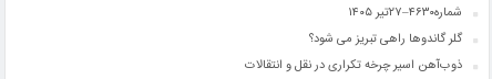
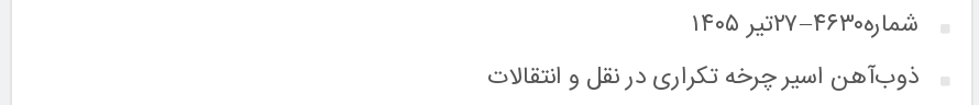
[309,30,462,50] گلر گاندوها راهی تبریز می شود؟ -> none

